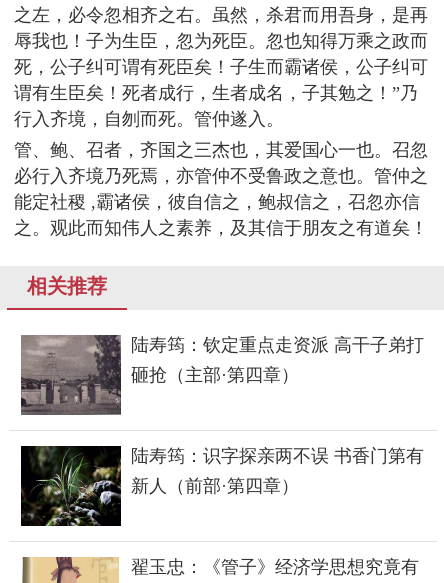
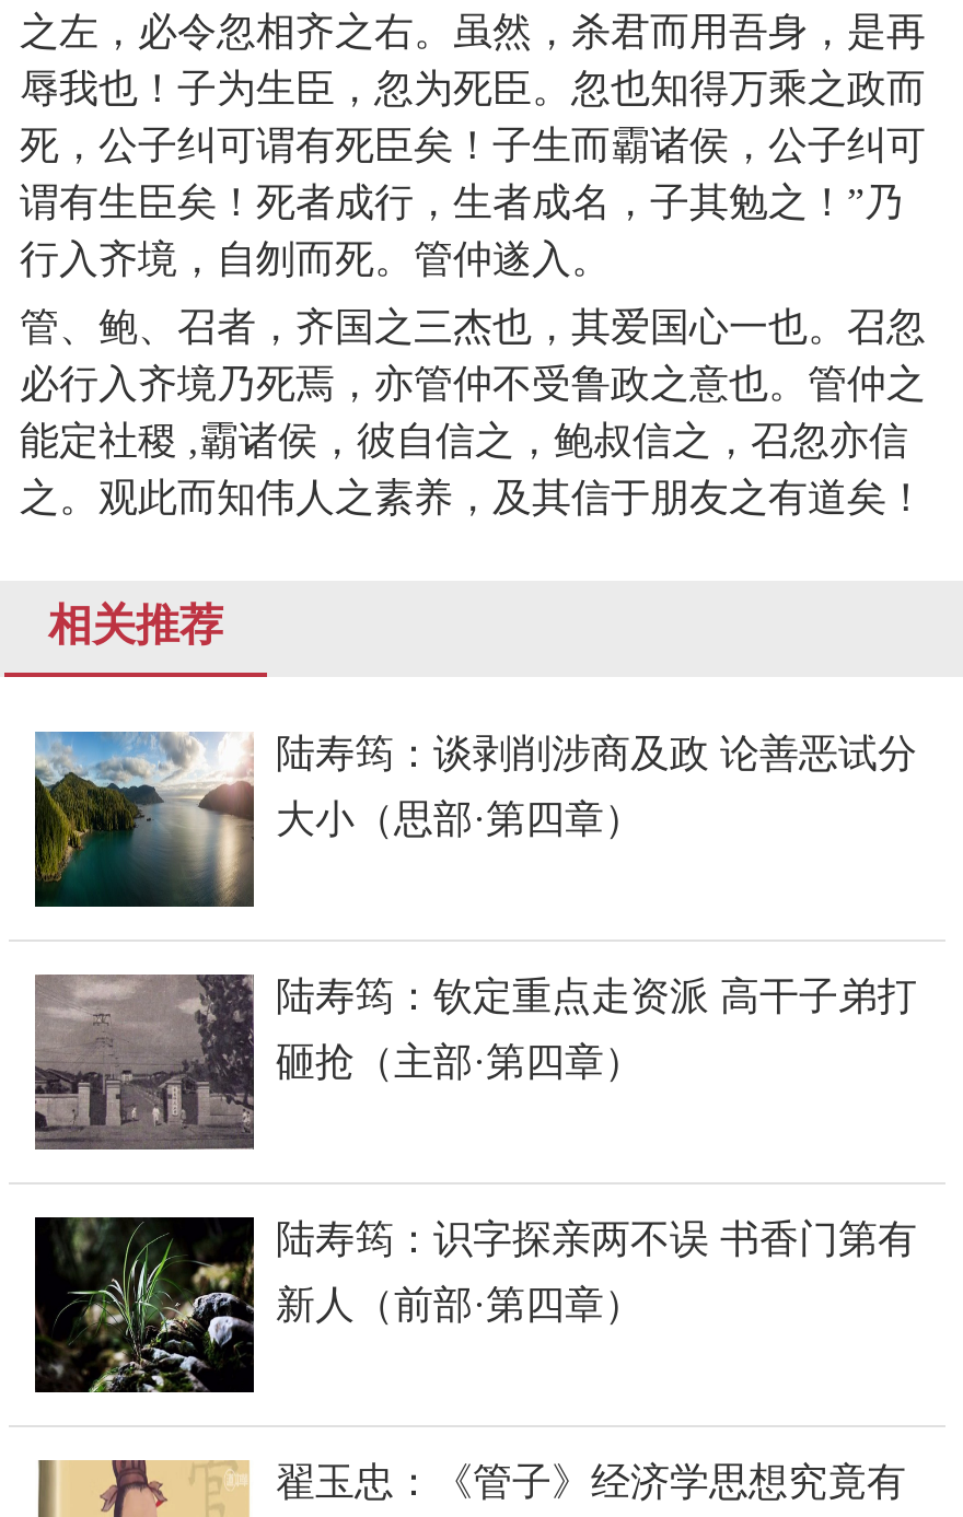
none -> [33,732,917,909] [image] | 陆寿筠：谈剥削涉商及政 论善恶试分 | 大小（思部·第四章）

